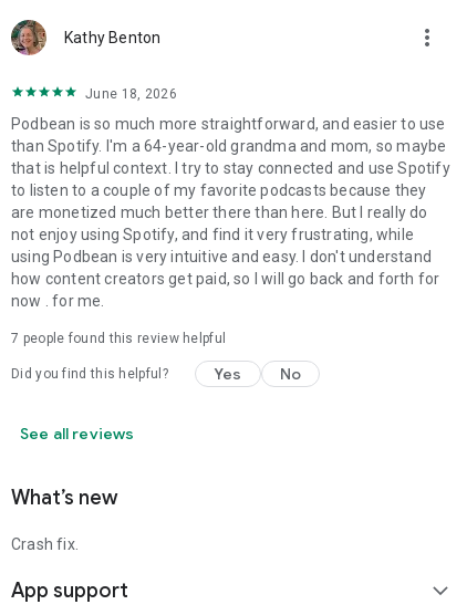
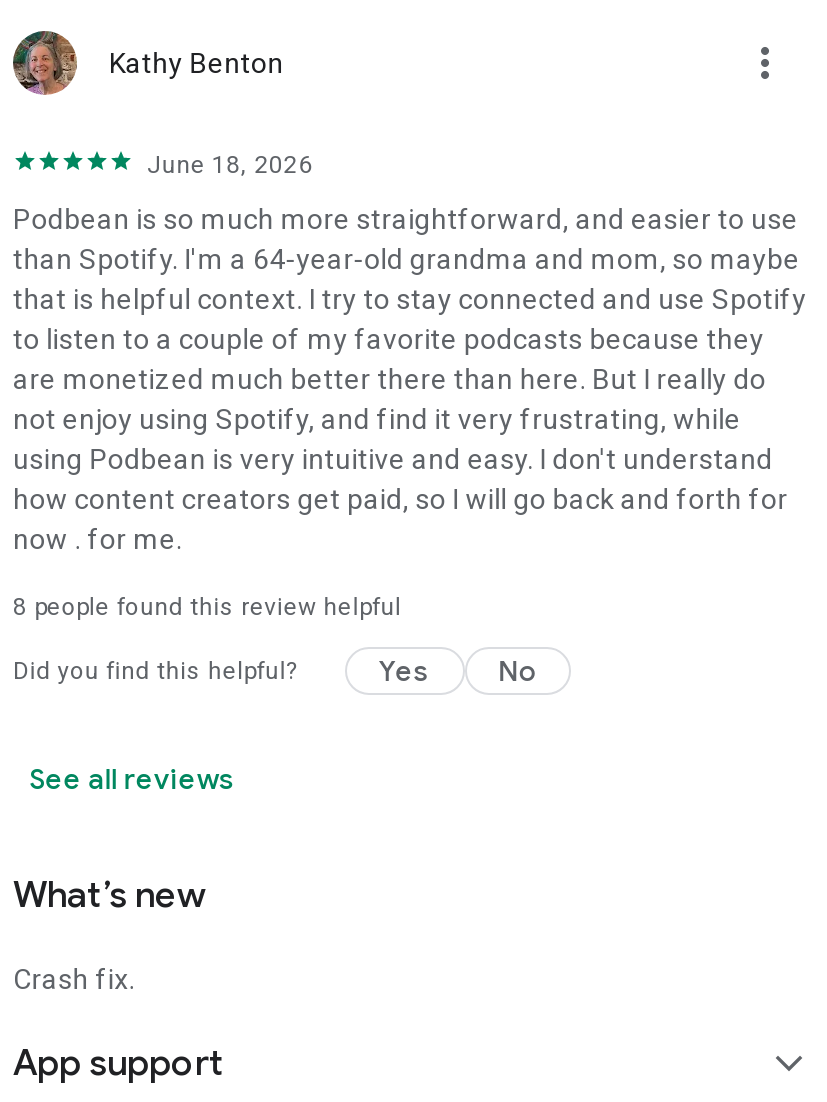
[11,331,226,346] 7 people found this review helpful -> [13,593,401,621] 8 people found this review helpful

